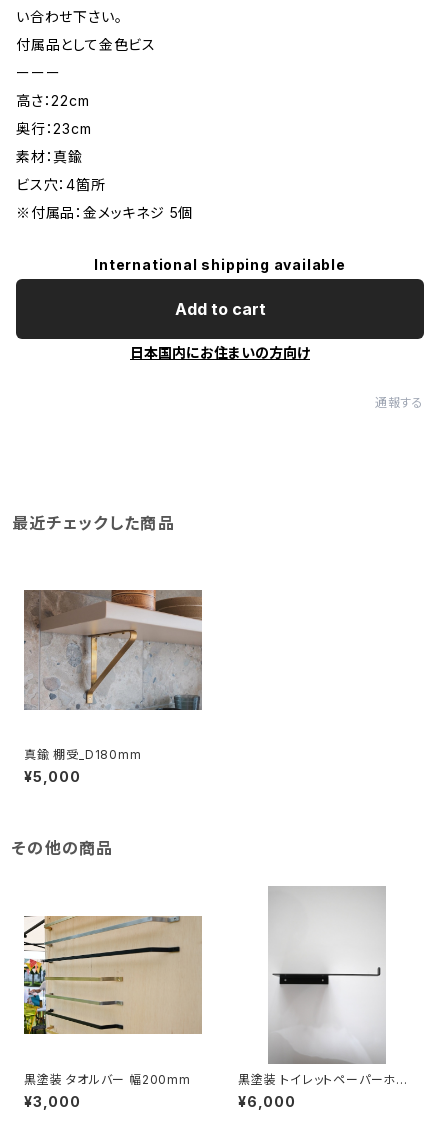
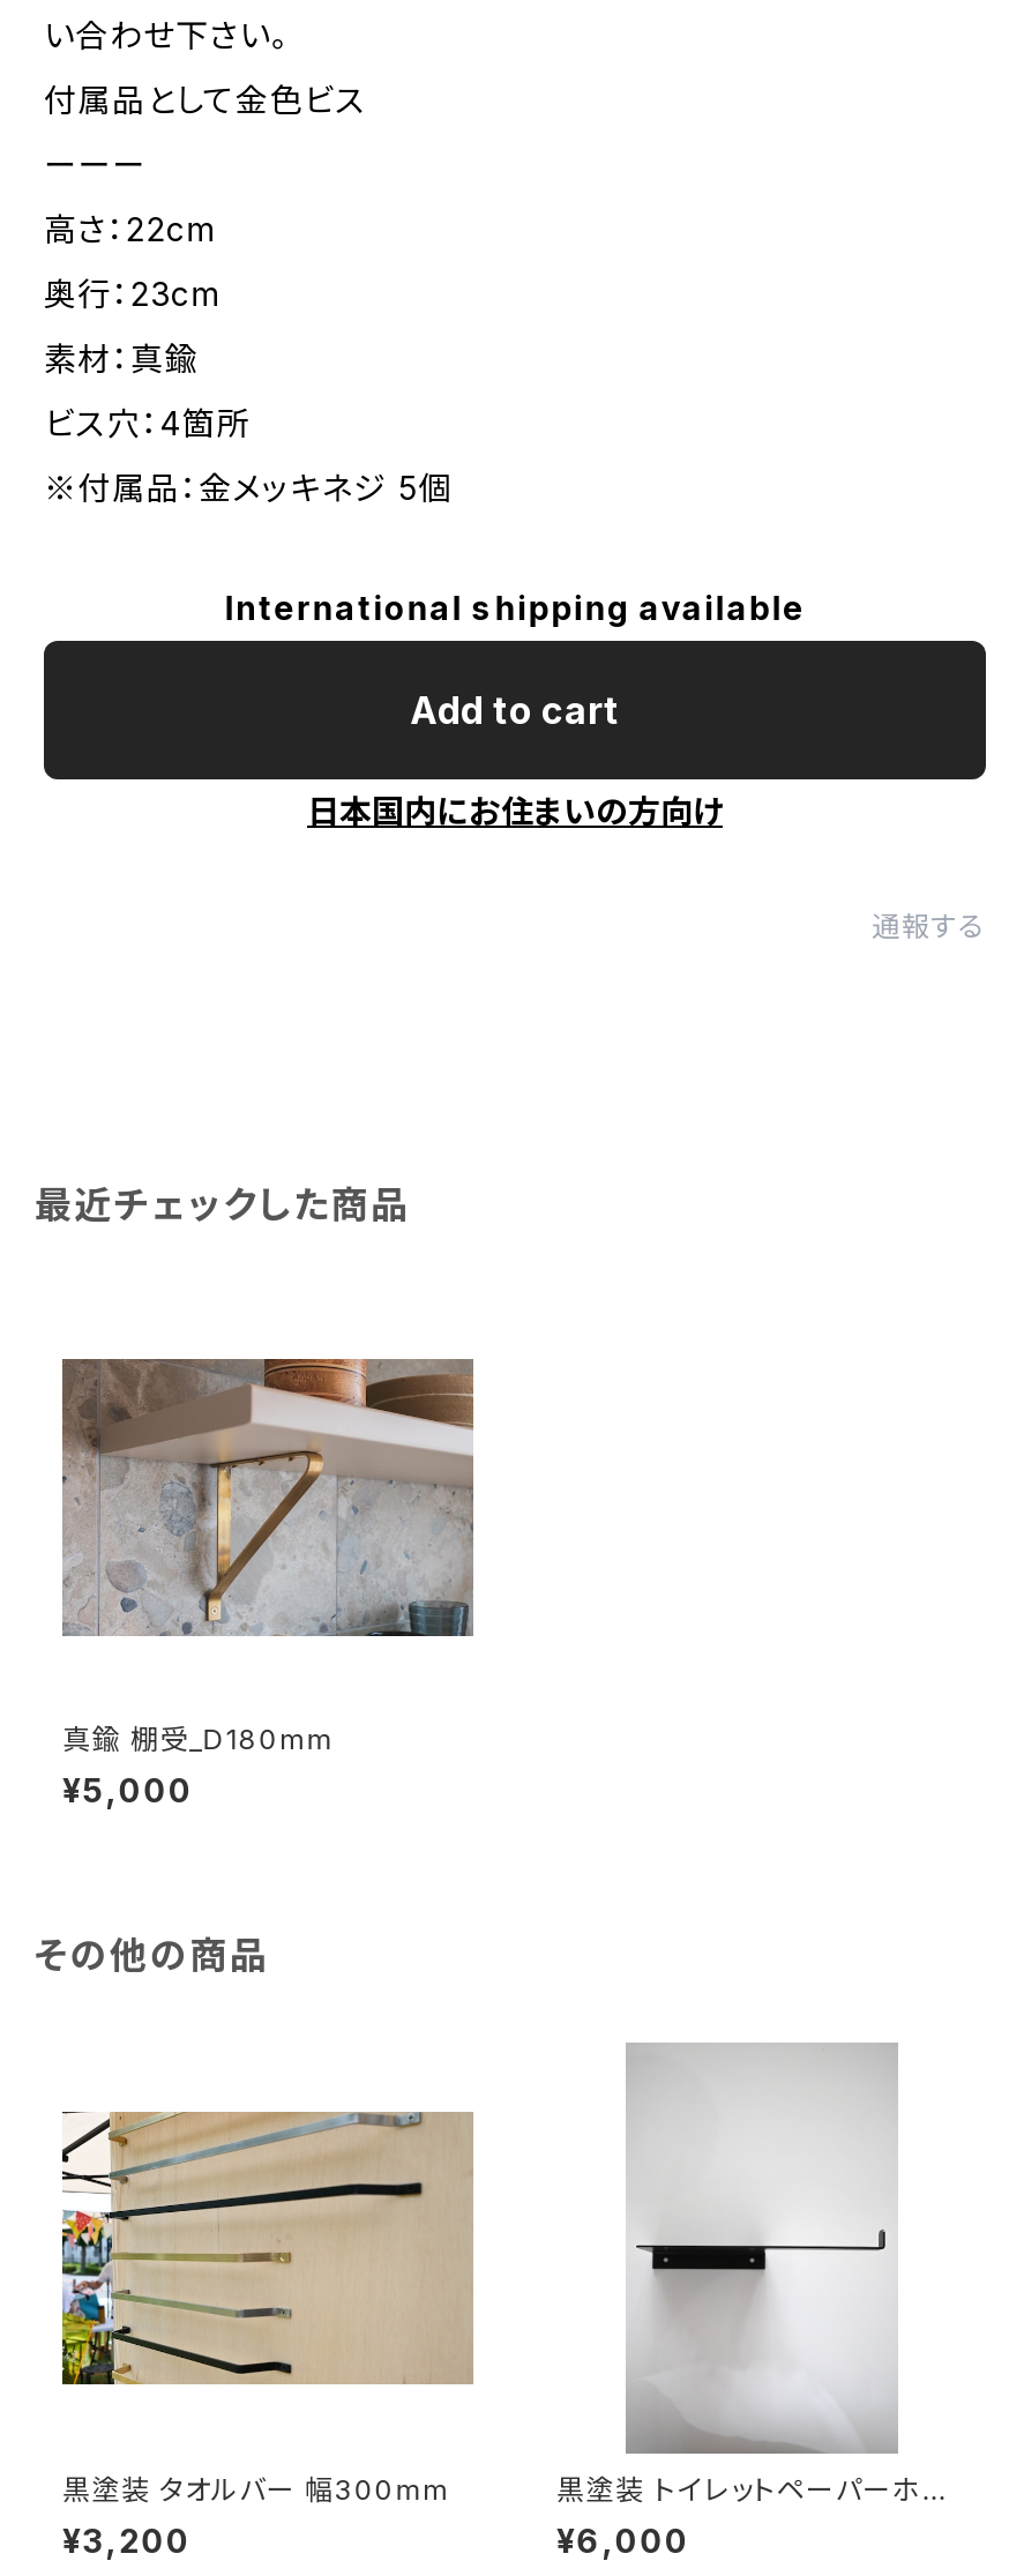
[24,1072,191,1087] 黒塗装 タオルバー 幅200mm -> [62,2472,450,2507] 黒塗装 タオルバー 幅300mm
[24,1093,81,1110] ¥3,000 -> [62,2521,191,2560] ¥3,200

